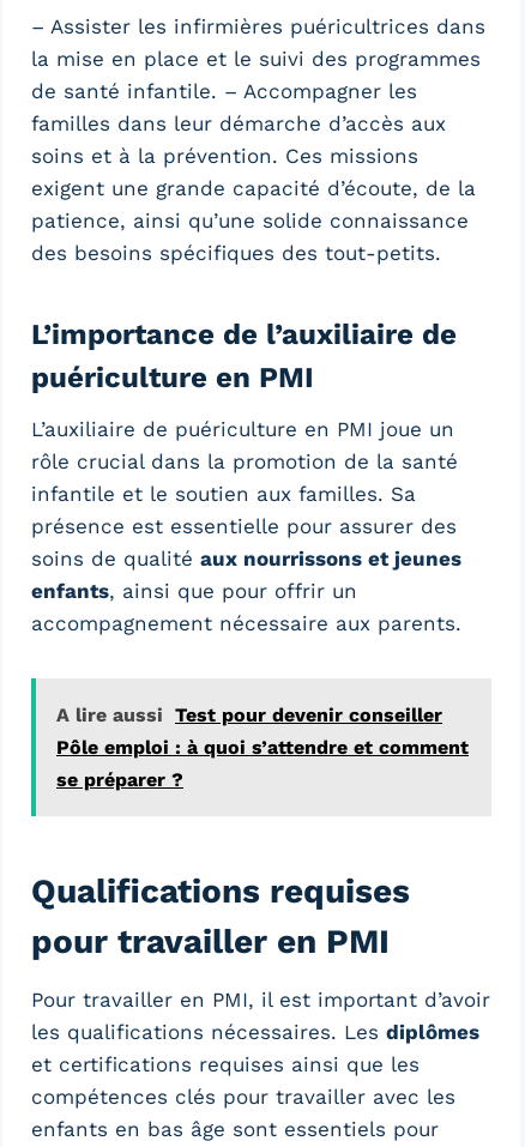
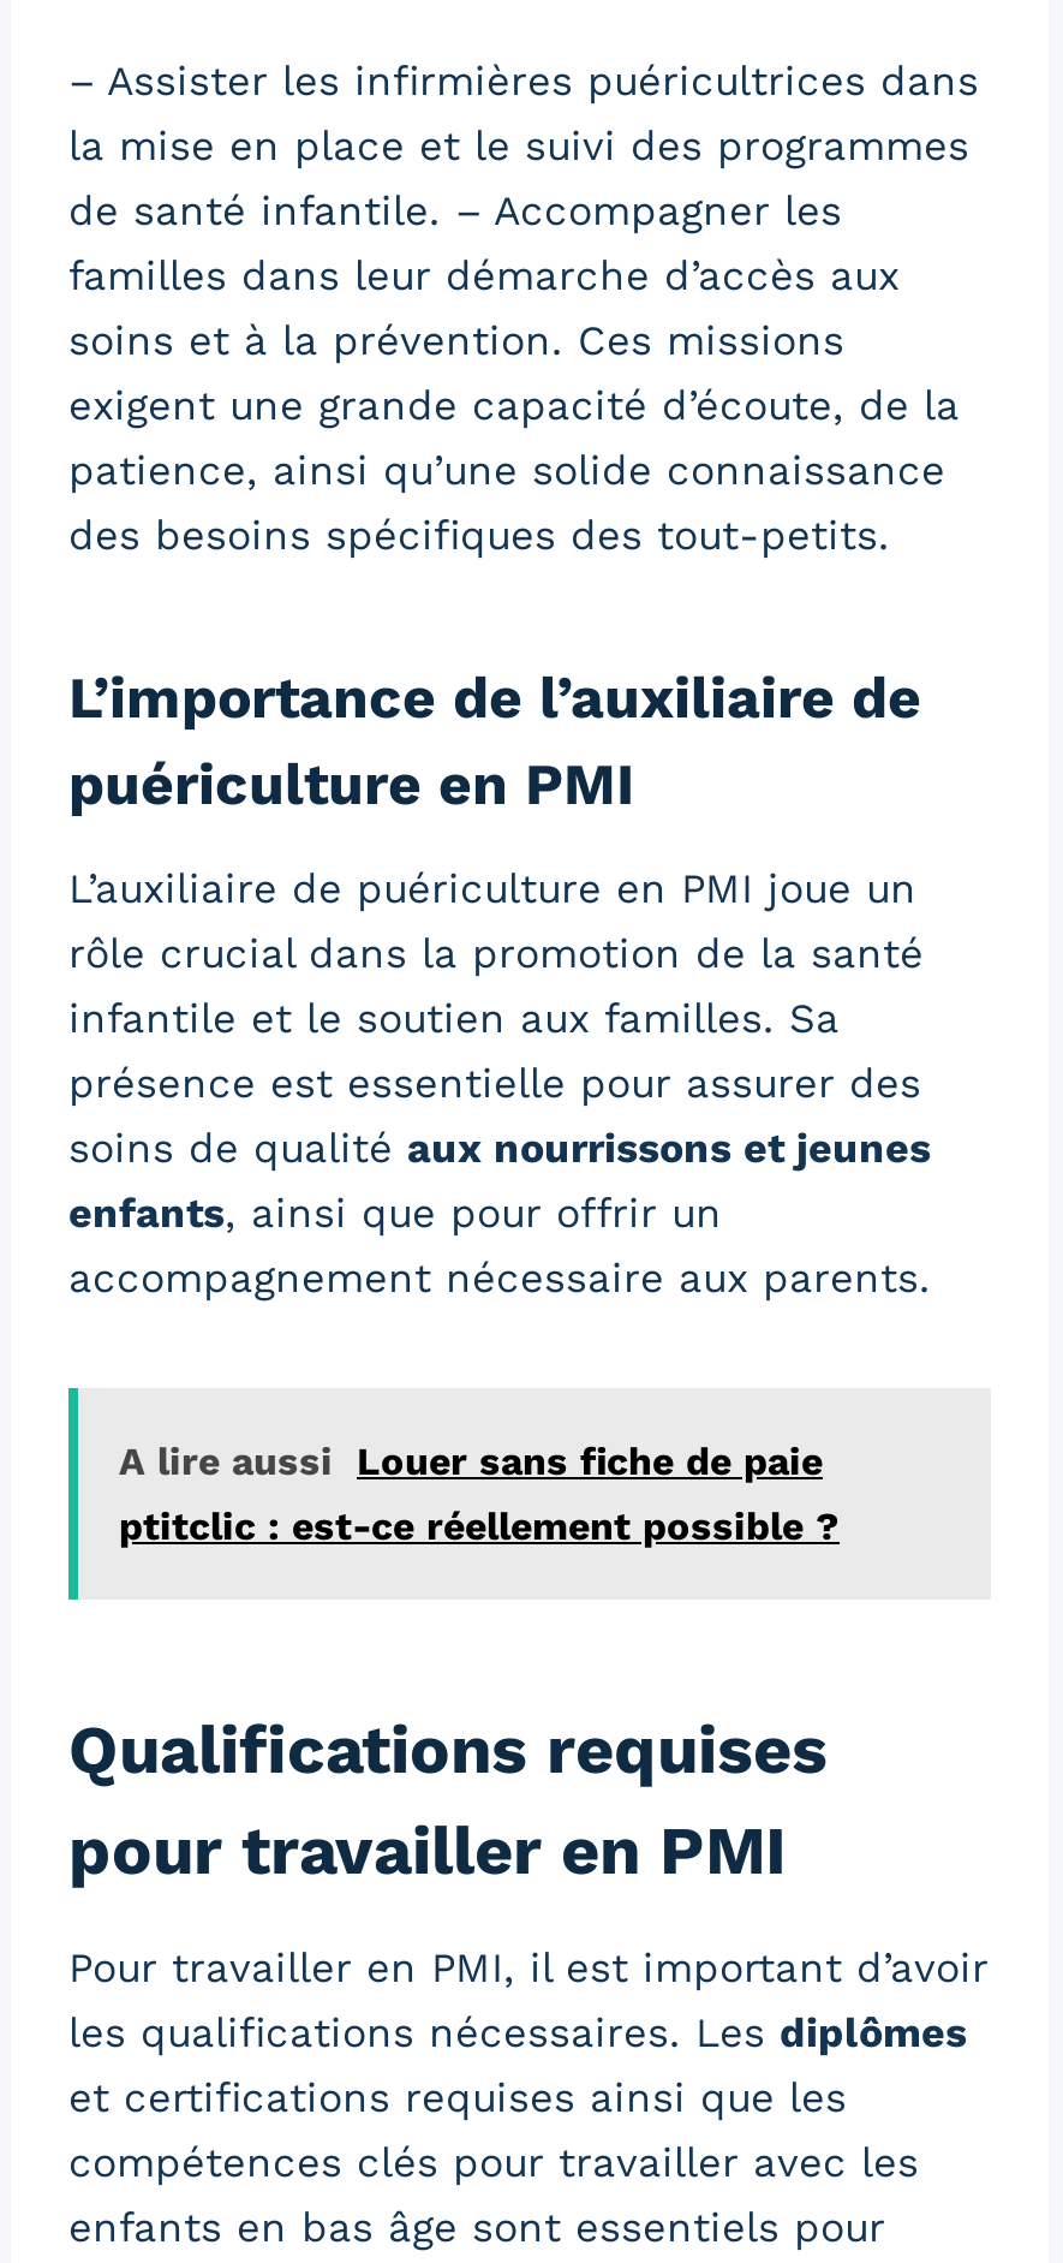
[56,704,469,791] A lire aussi Test pour devenir conseiller | Pôle emploi : à quoi s’attendre et comment | se préparer ? -> [119,1439,840,1549] A lire aussi Louer sans fiche de paie | ptitclic : est-ce réellement possible ?

